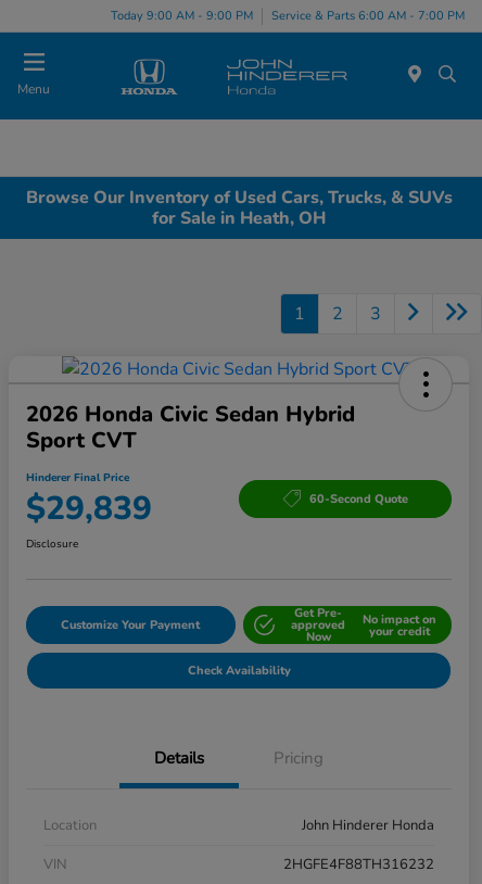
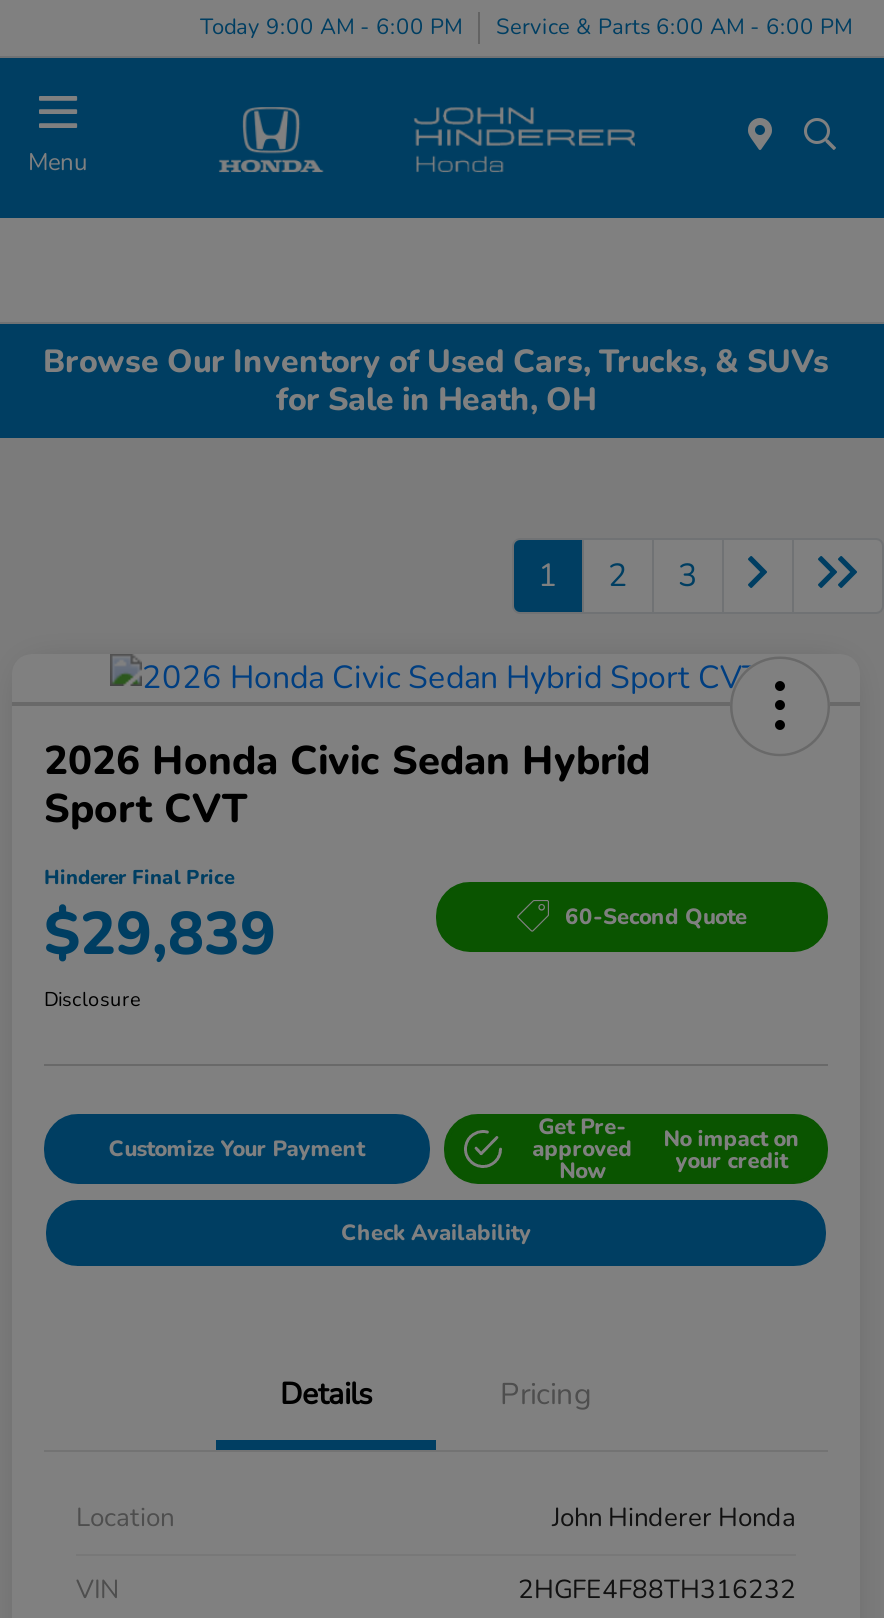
[111,7,253,23] Today 9:00 AM - 9:00 PM -> [200,11,462,41] Today 9:00 AM - 6:00 PM
[271,7,465,23] Service & Parts 6:00 AM - 7:00 PM -> [496,11,852,41] Service & Parts 6:00 AM - 6:00 PM

